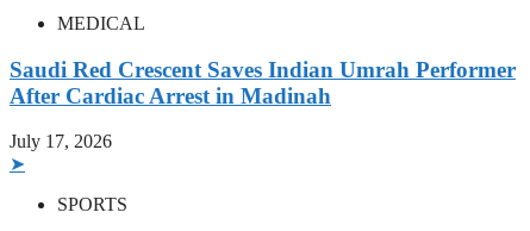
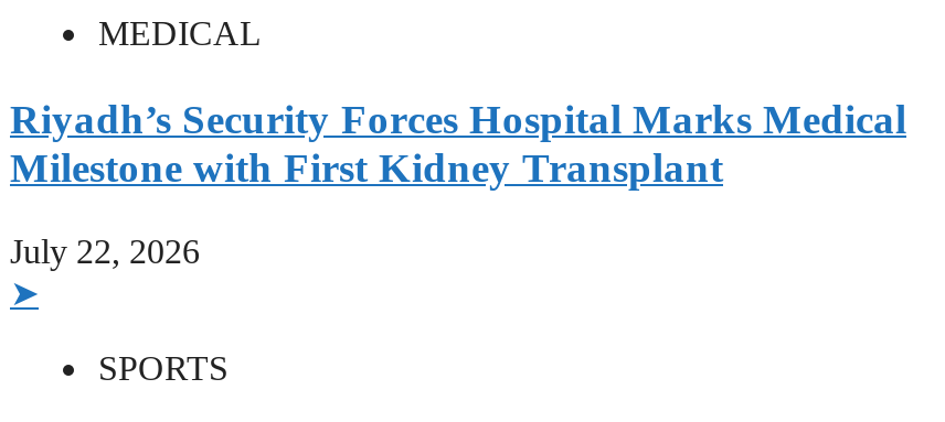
[10,57,516,108] Saudi Red Crescent Saves Indian Umrah Performer | After Cardiac Arrest in Madinah -> [10,95,906,190] Riyadh’s Security Forces Hospital Marks Medical | Milestone with First Kidney Transplant
[10,131,112,152] July 17, 2026 -> [10,233,200,271] July 22, 2026

